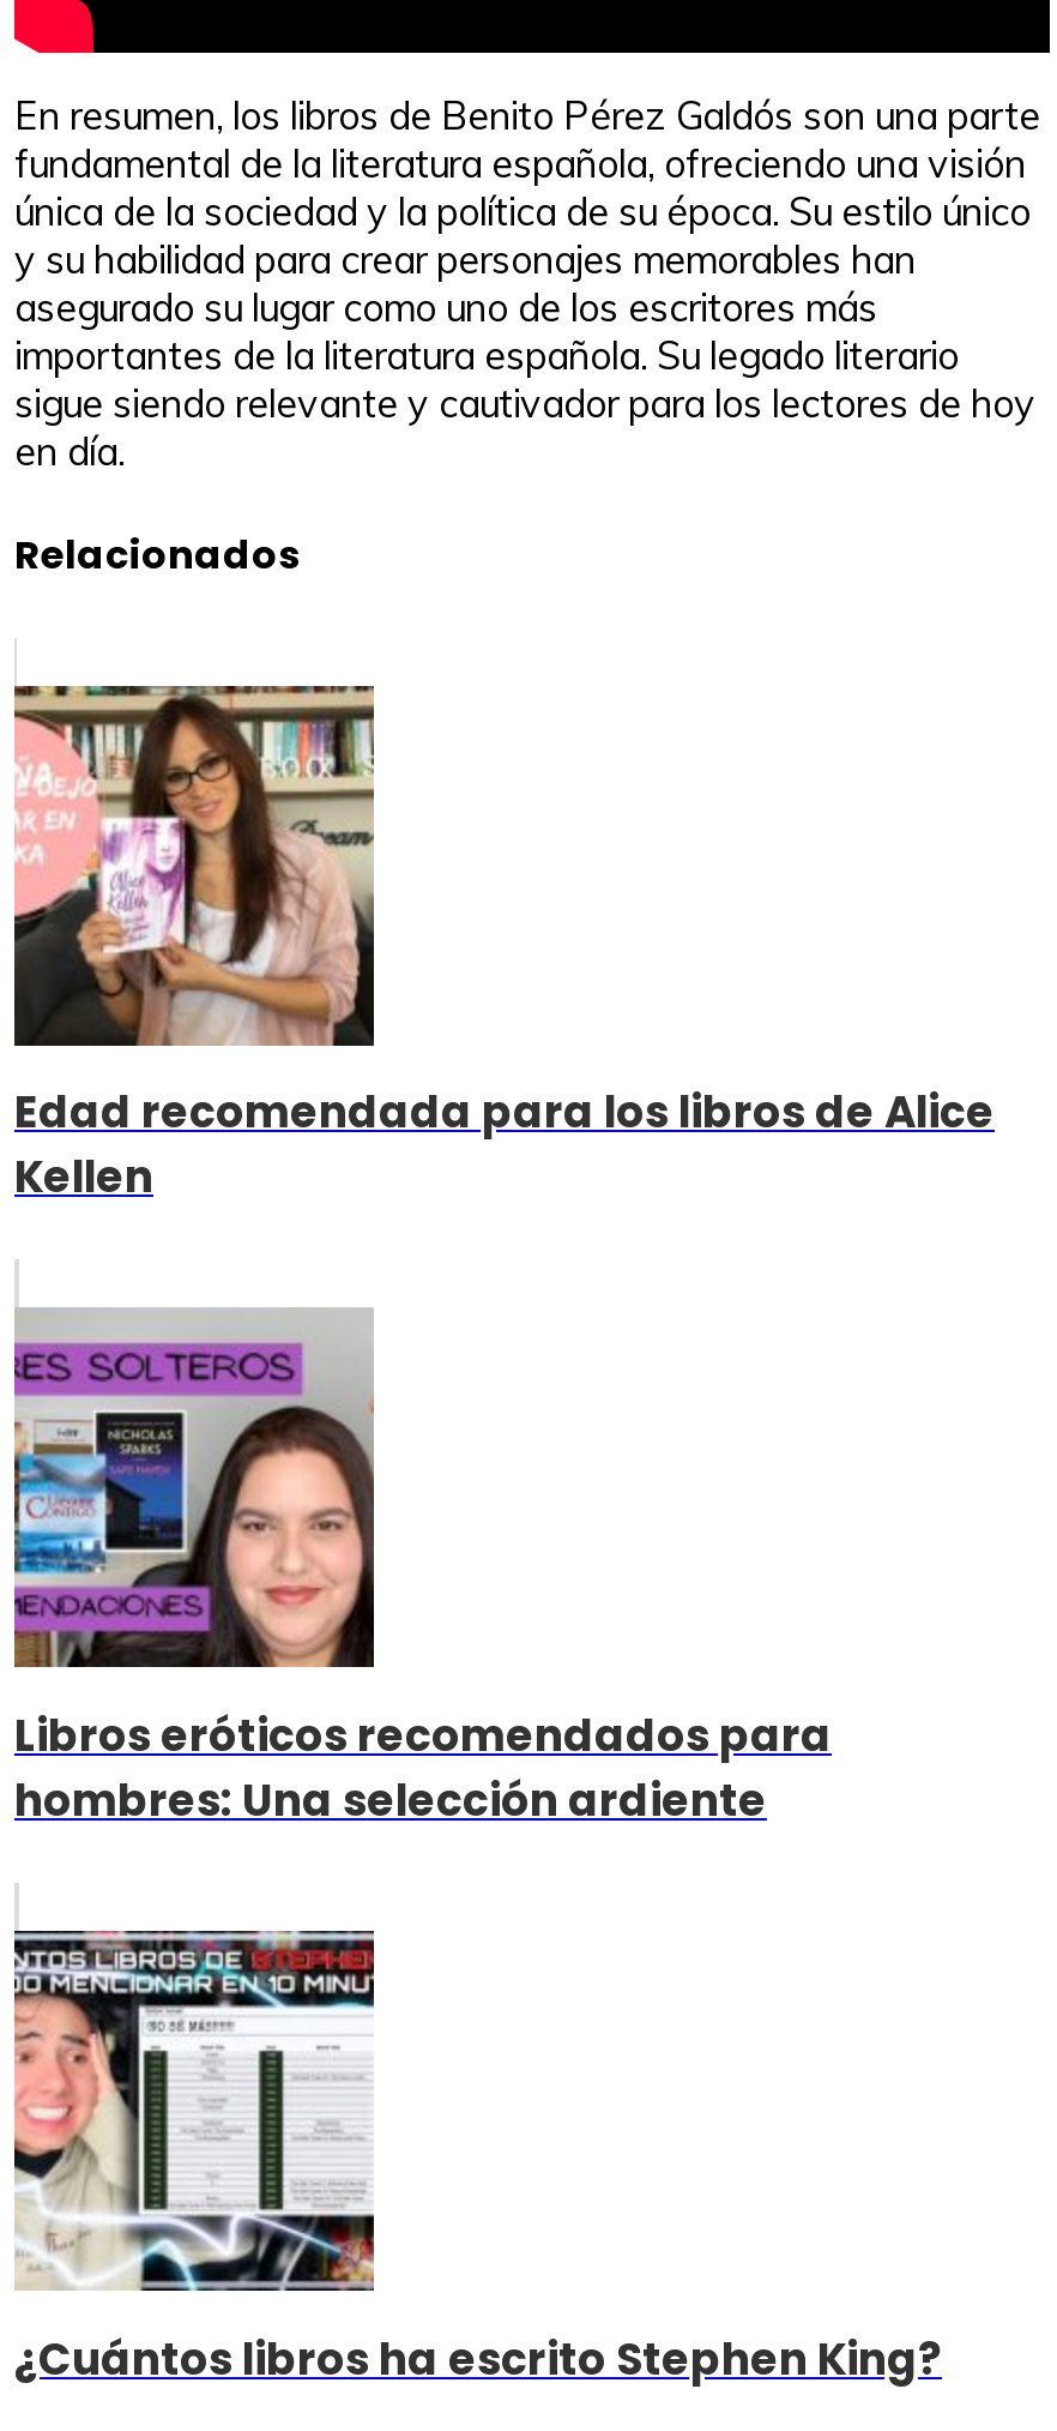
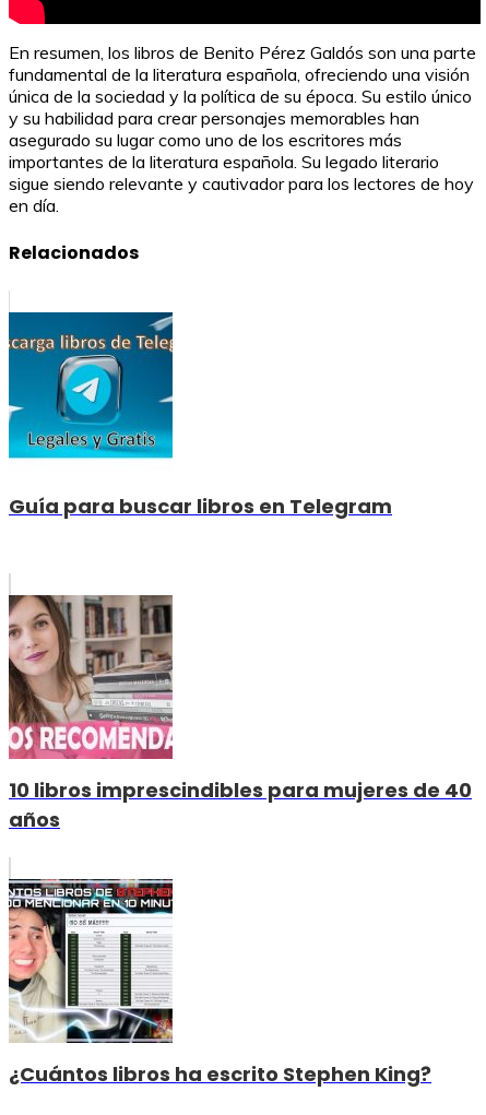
[12,684,995,1208] [image] | Edad recomendada para los libros de Alice | Kellen -> [8,311,392,520] [image] | Guía para buscar libros en Telegram
[12,1310,832,1831] [image] | Libros eróticos recomendados para | hombres: Una selección ardiente -> [9,595,472,834] [image] | 10 libros imprescindibles para mujeres de 40 | años

